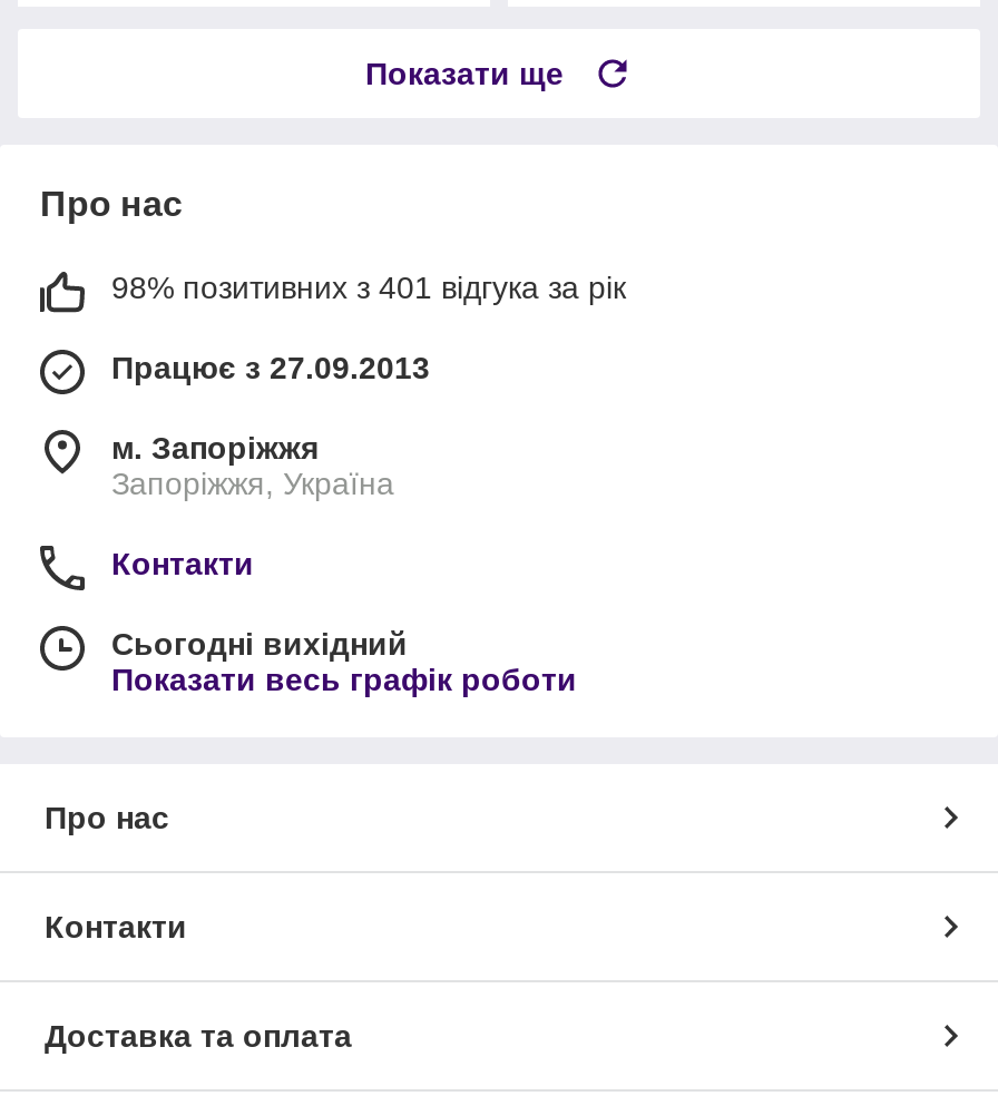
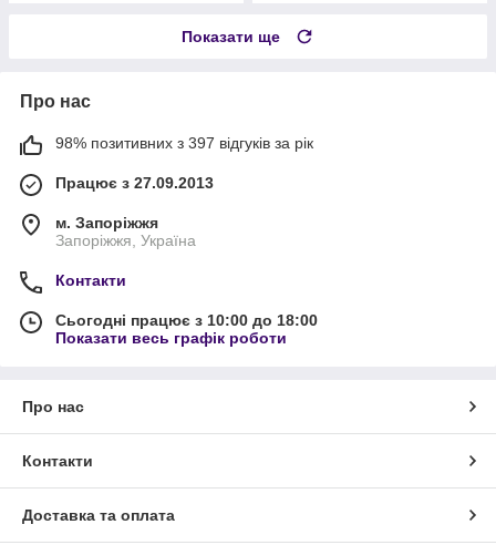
[111,270,626,306] 98% позитивних з 401 відгука за рік -> [55,134,313,152] 98% позитивних з 397 відгуків за рік
[111,627,408,663] Сьогодні вихідний -> [55,312,318,329] Сьогодні працює з 10:00 до 18:00

